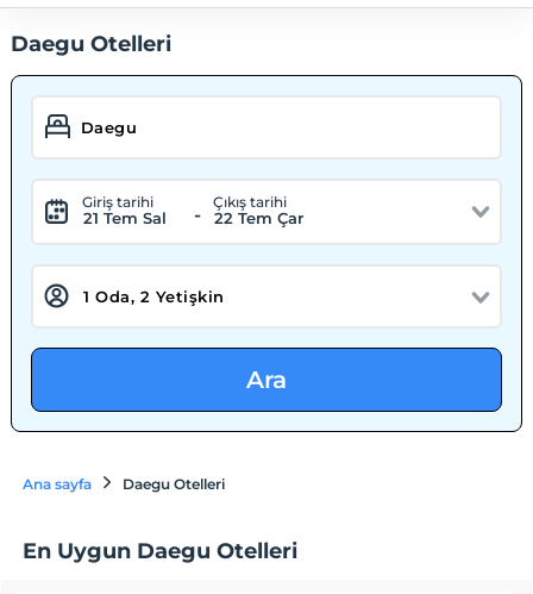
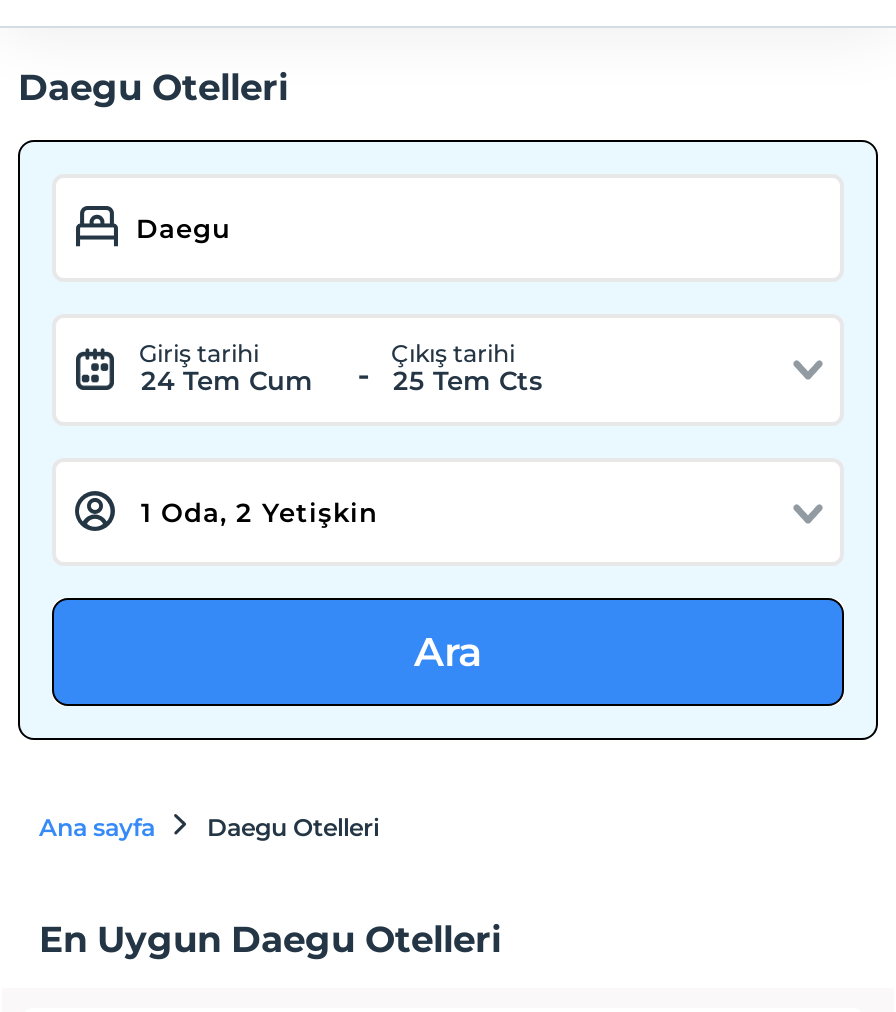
[84,208,167,227] 21 Tem Sal -> [141,364,313,396] 24 Tem Cum
[215,208,304,227] 22 Tem Çar -> [393,364,543,396] 25 Tem Cts

